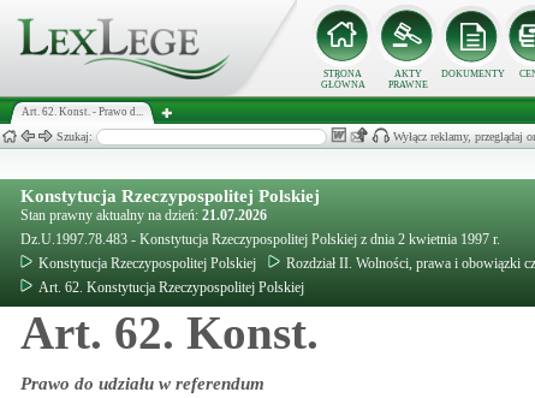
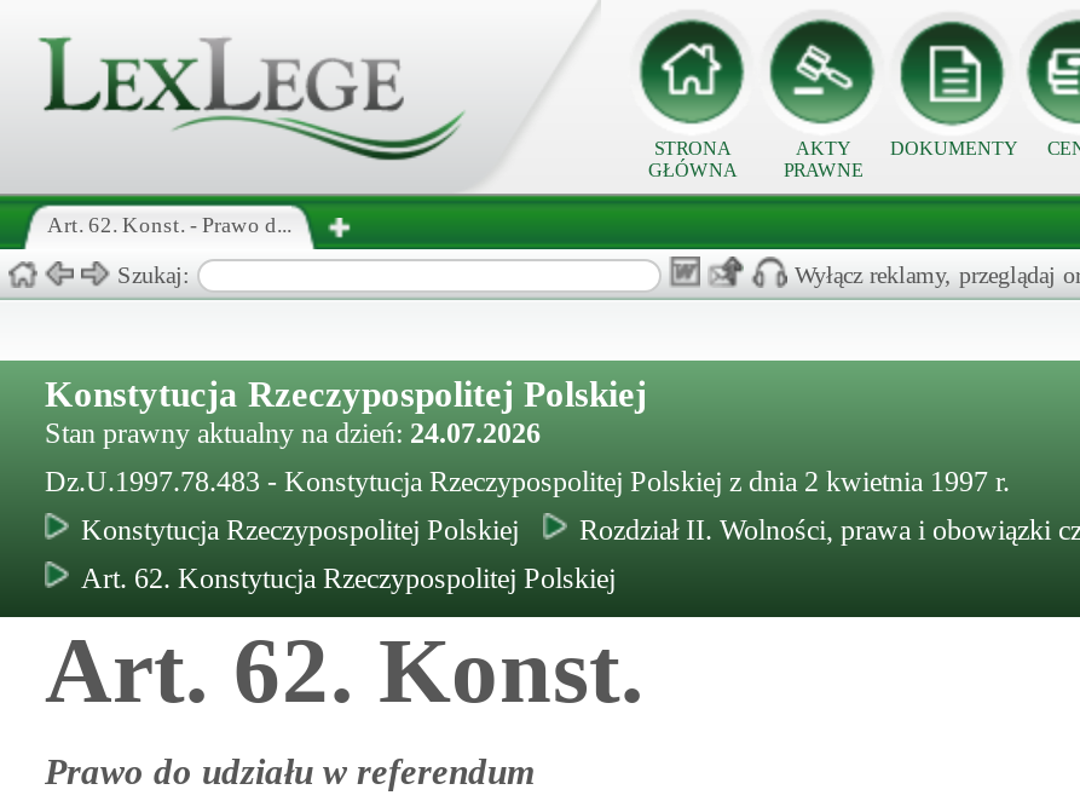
[20,207,267,224] Stan prawny aktualny na dzień: 21.07.2026 -> [45,416,541,450] Stan prawny aktualny na dzień: 24.07.2026

